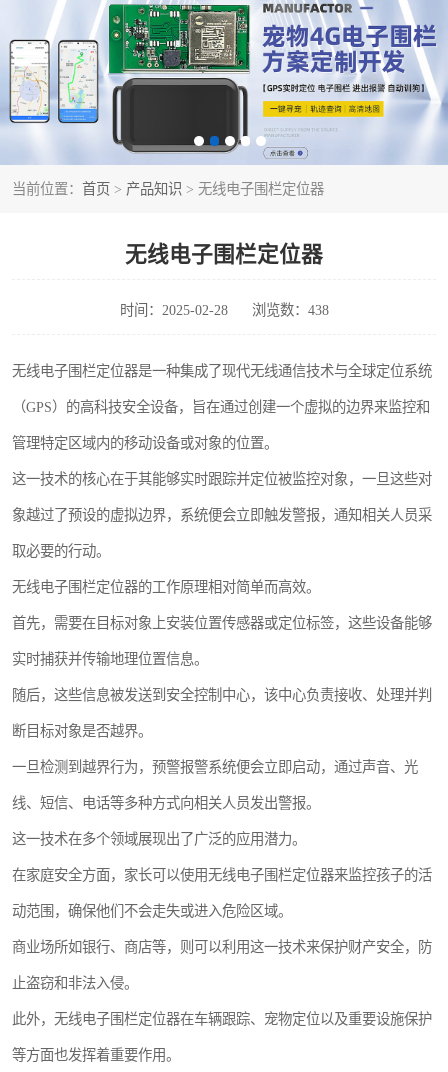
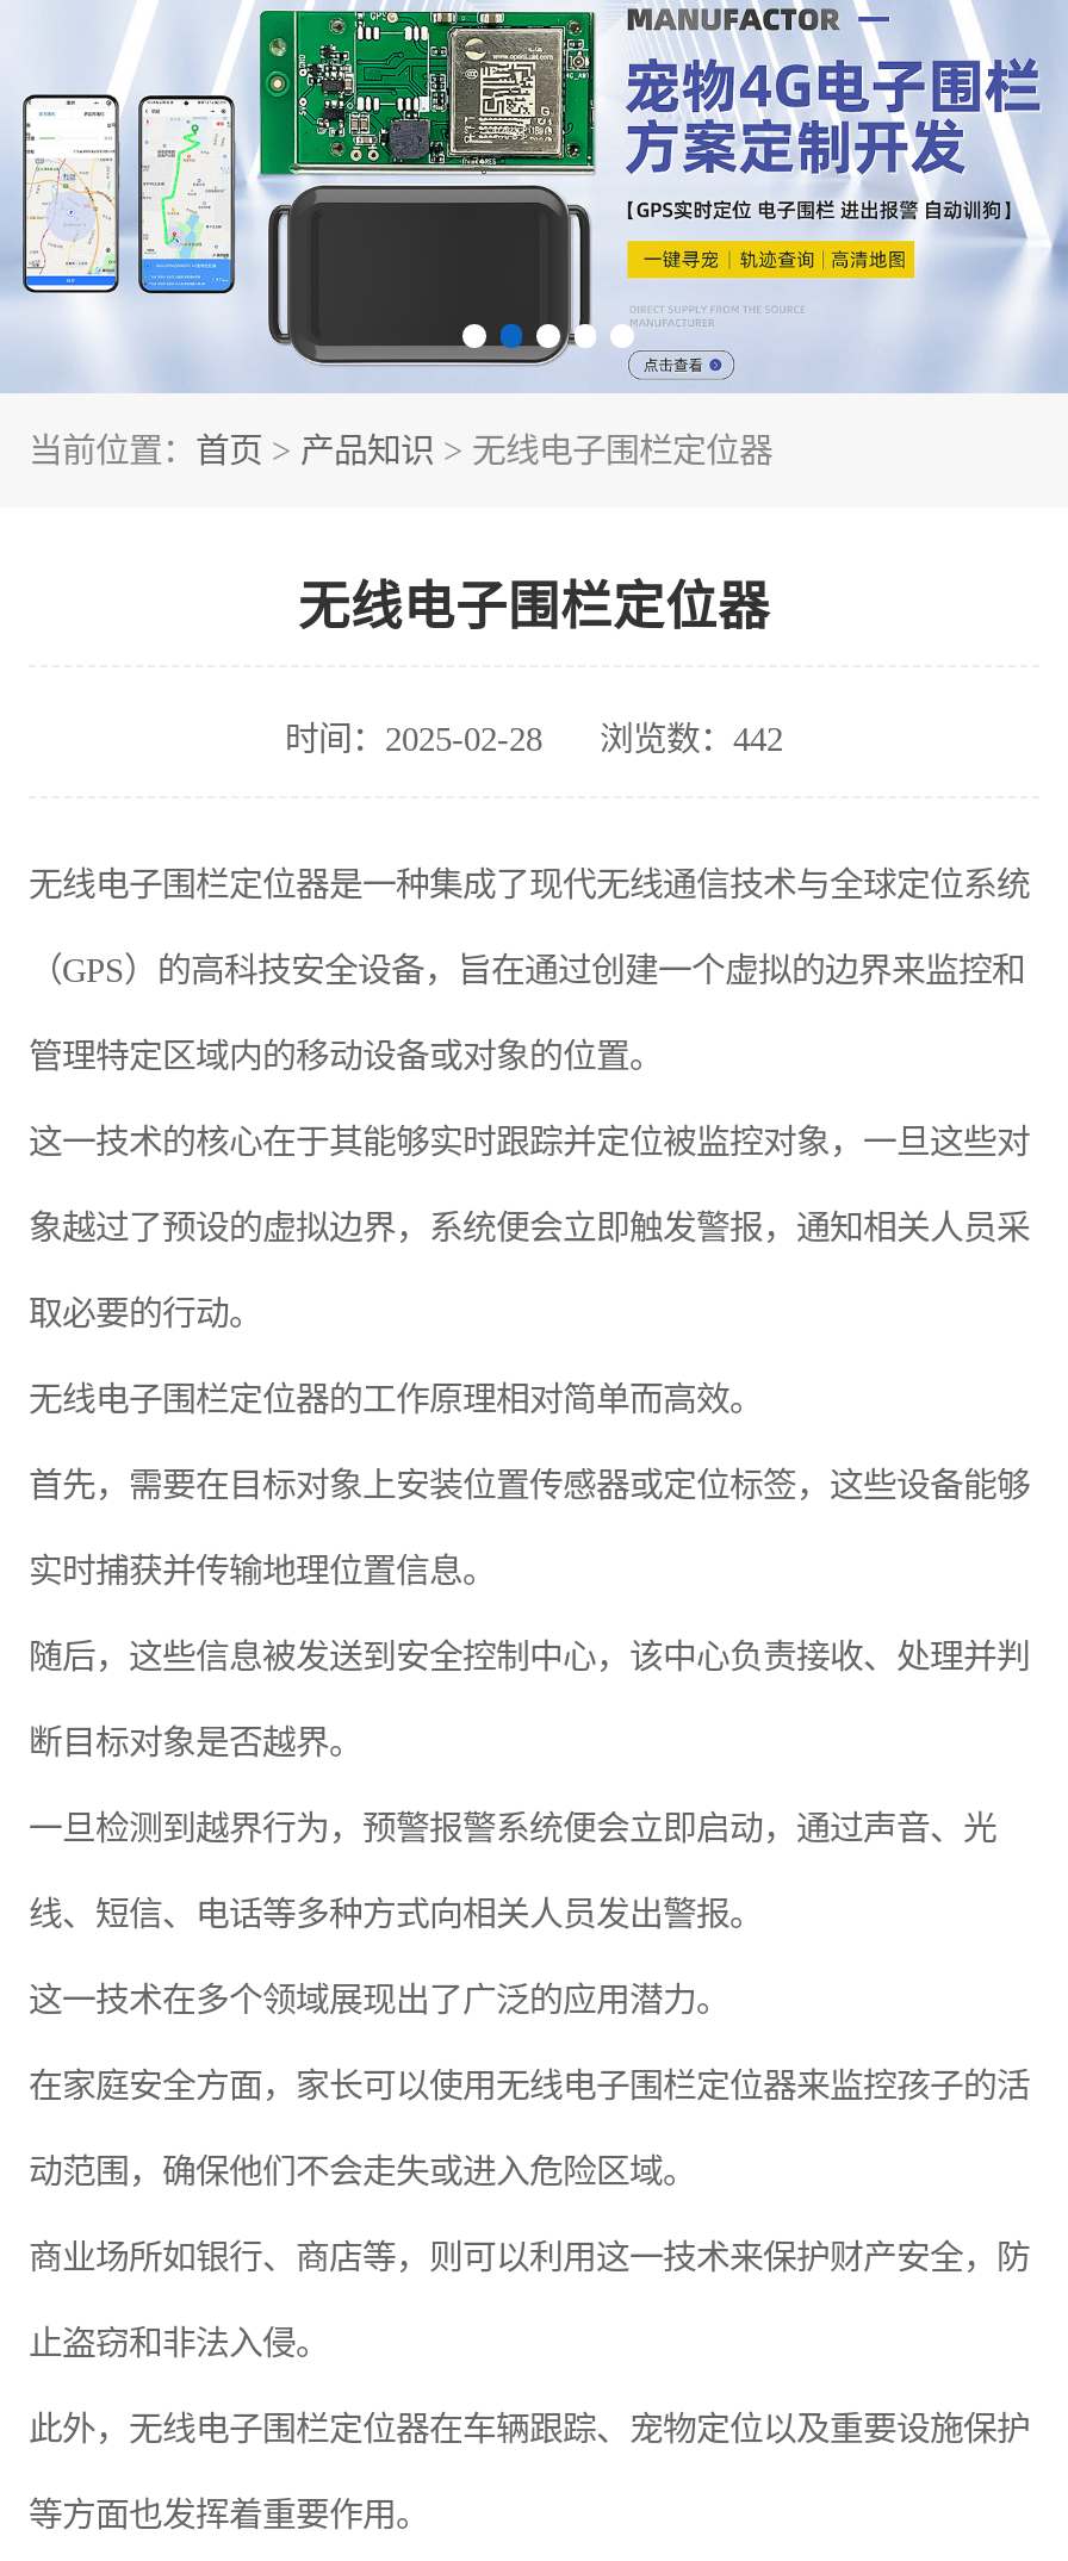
[119,302,328,318] 时间：2025-02-28 浏览数：438 -> [285,720,783,758] 时间：2025-02-28 浏览数：442

